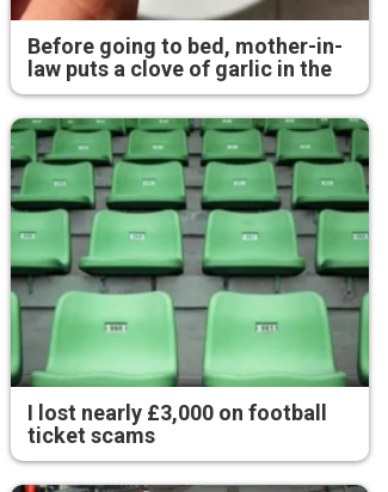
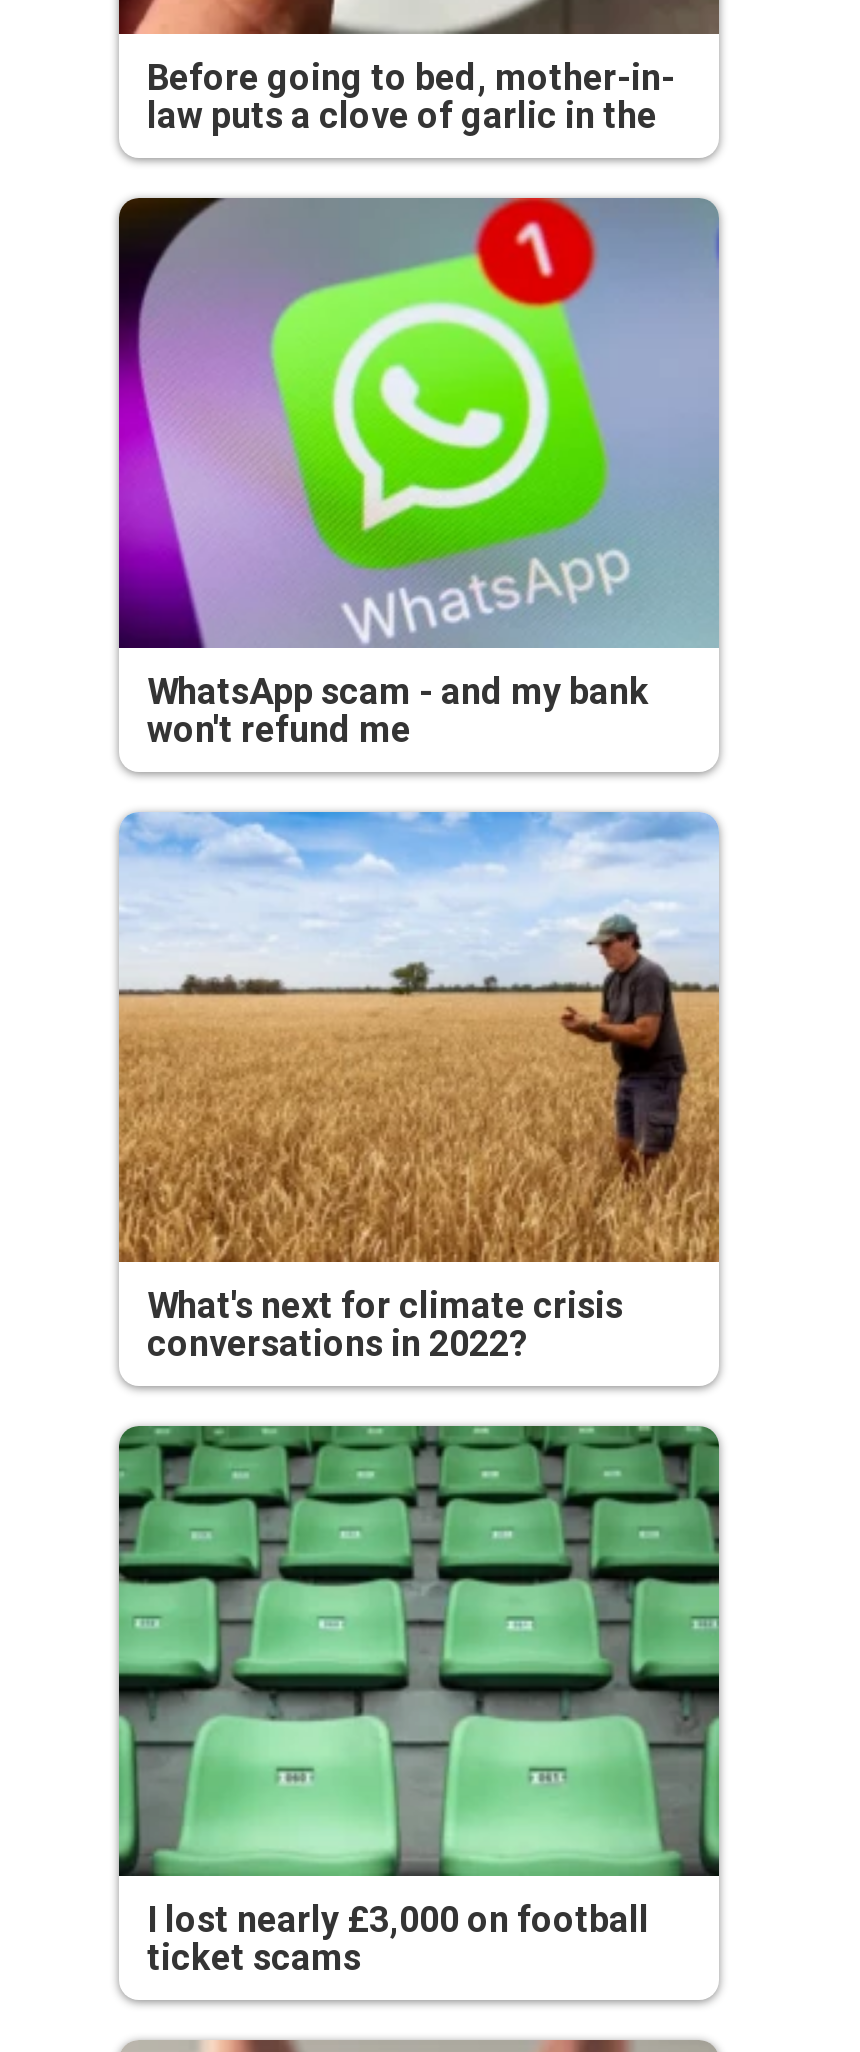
none -> [117,196,721,751] [image] | WhatsApp scam - and my bank | won't refund me
none -> [117,810,719,1365] [image] | What's next for climate crisis | conversations in 2022?

